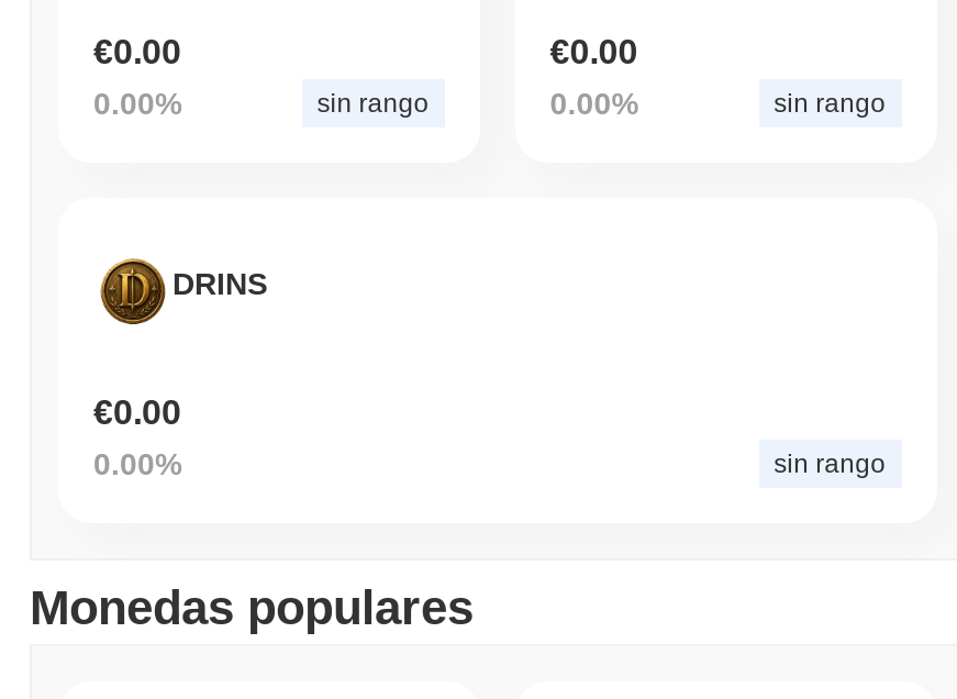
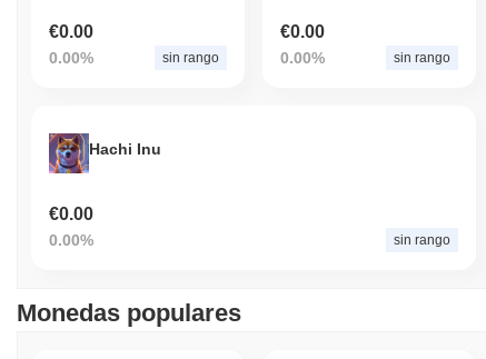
[93,253,267,332] [image] | DRINS -> [48,132,161,174] [image] | Hachi Inu

